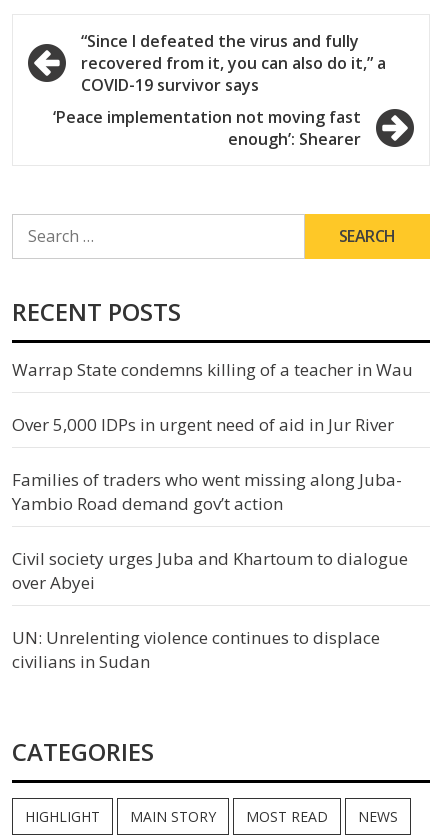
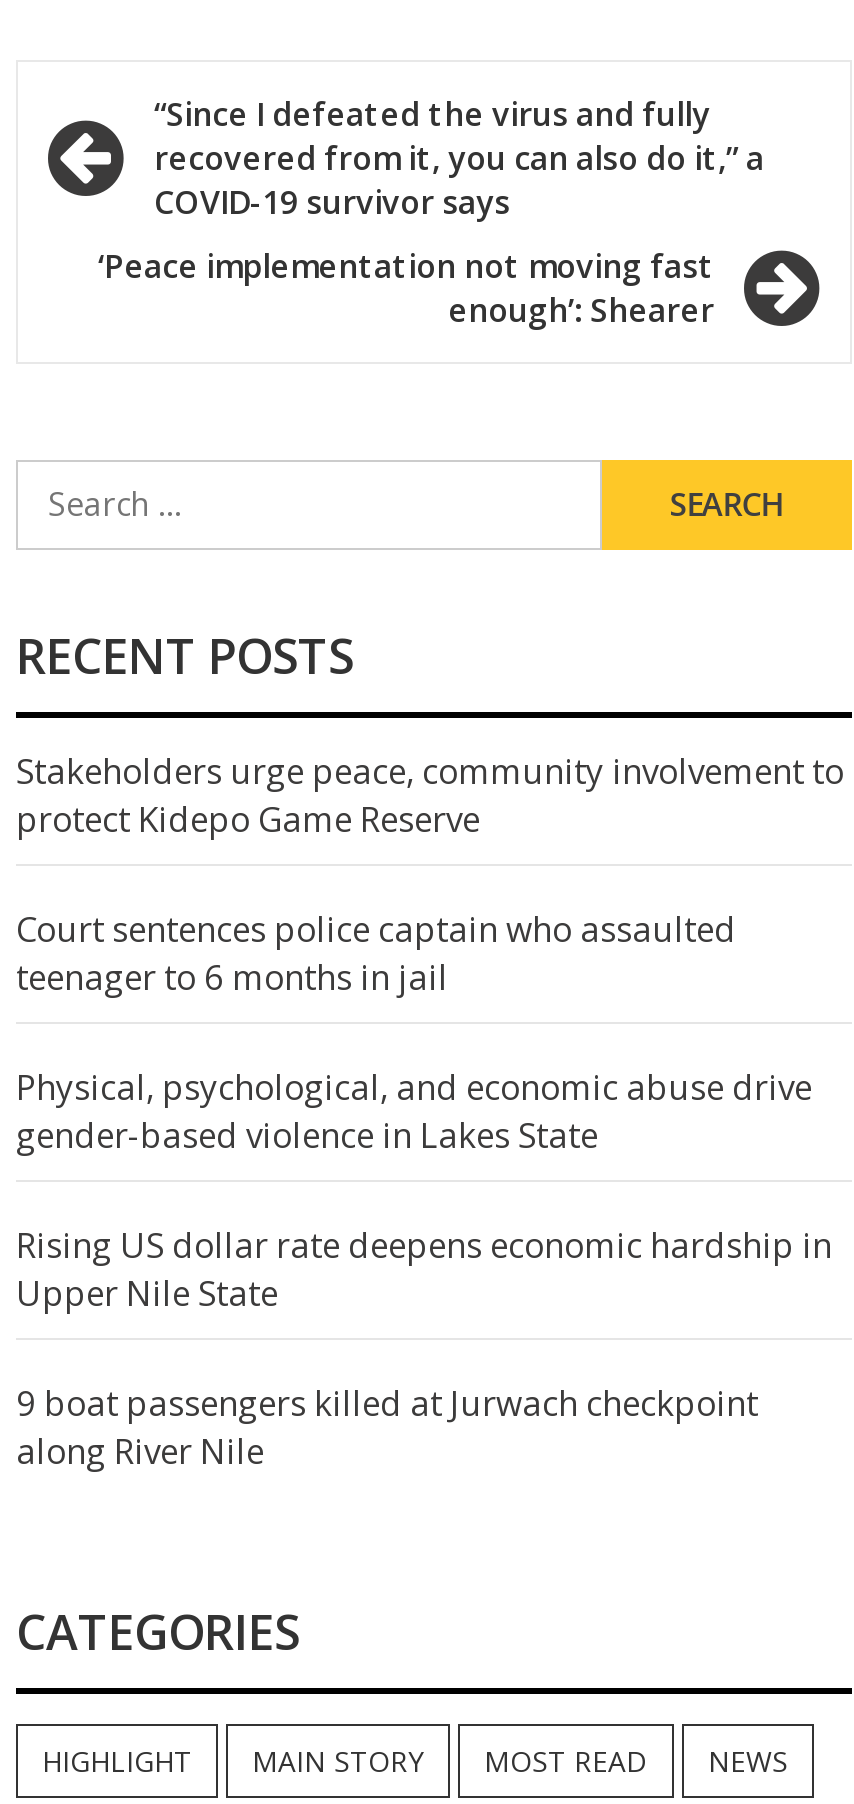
[12,358,413,381] Warrap State condemns killing of a teacher in Wau -> [16,748,844,842] Stakeholders urge peace, community involvement to | protect Kidepo Game Reserve
[12,413,394,436] Over 5,000 IDPs in urgent need of aid in Jur River -> [16,906,736,1000] Court sentences police captain who assaulted | teenager to 6 months in jail
[12,468,402,515] Families of traders who went missing along Juba- | Yambio Road demand gov’t action -> [16,1064,812,1158] Physical, psychological, and economic abuse drive | gender-based violence in Lakes State
[12,547,408,594] Civil society urges Juba and Khartoum to dialogue | over Abyei -> [16,1222,832,1316] Rising US dollar rate deepens economic hardship in | Upper Nile State
[12,626,380,673] UN: Unrelenting violence continues to displace | civilians in Sudan -> [16,1380,758,1474] 9 boat passengers killed at Jurwach checkpoint | along River Nile

